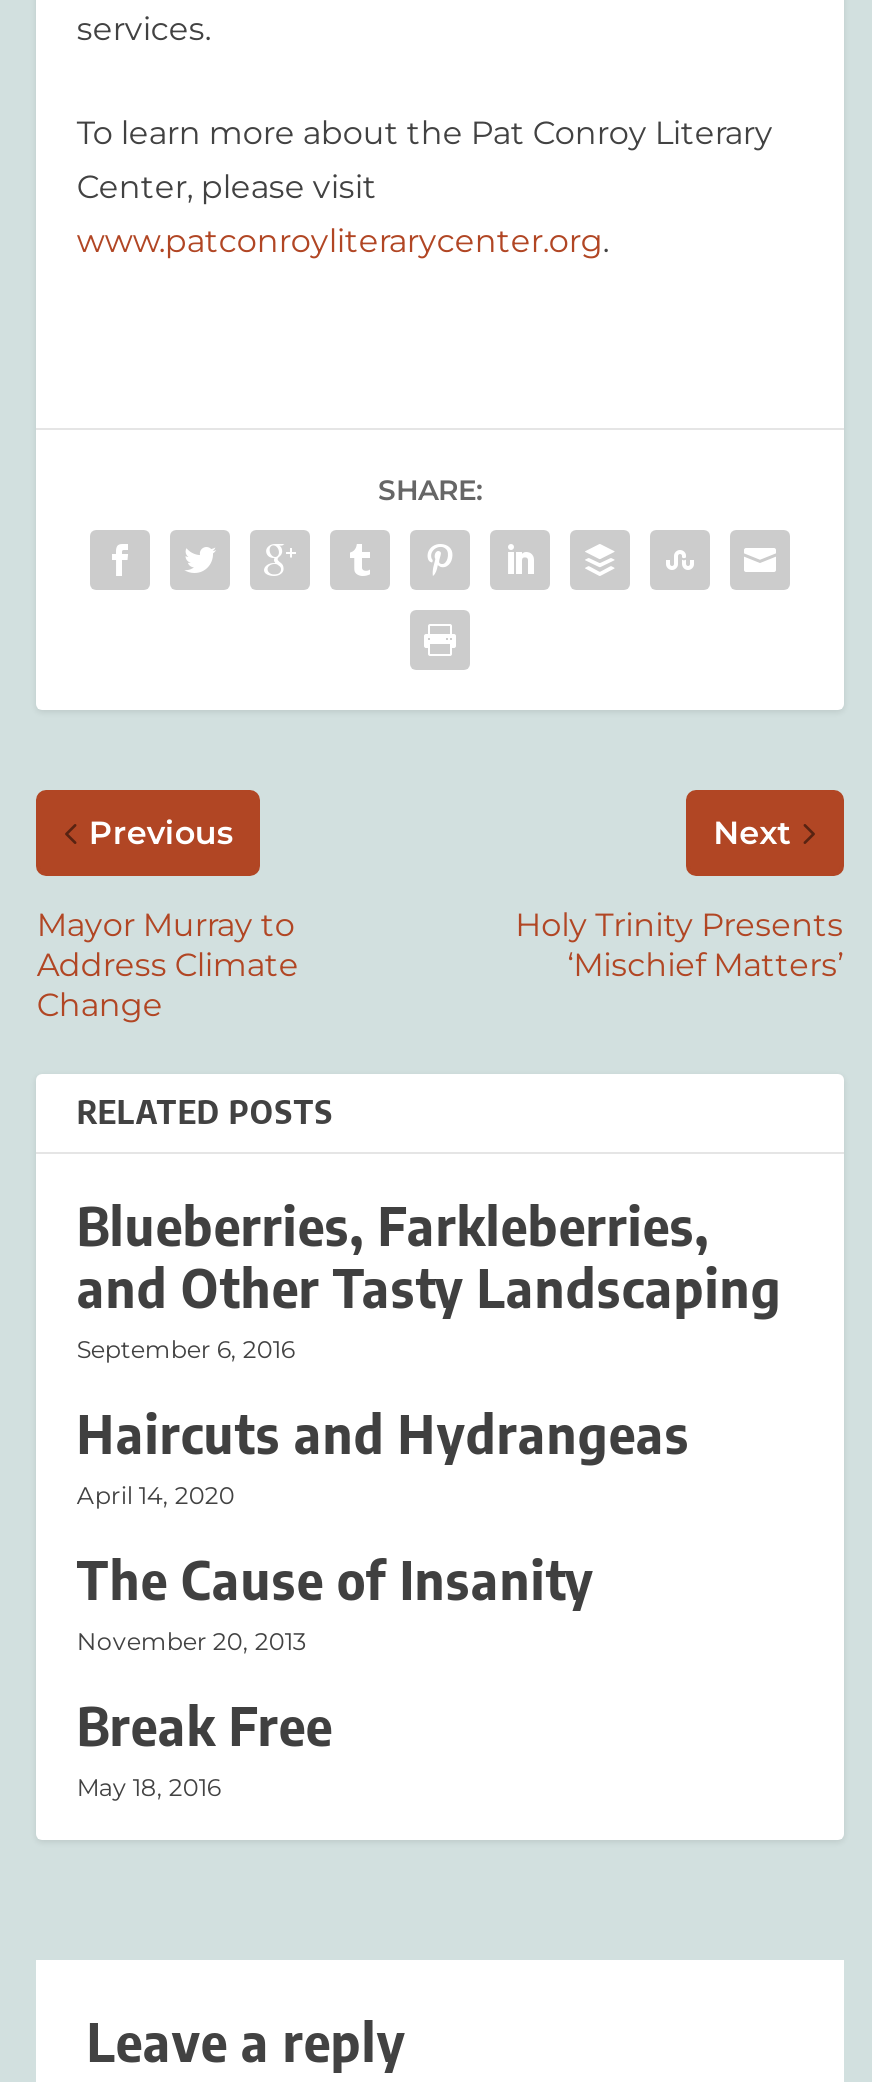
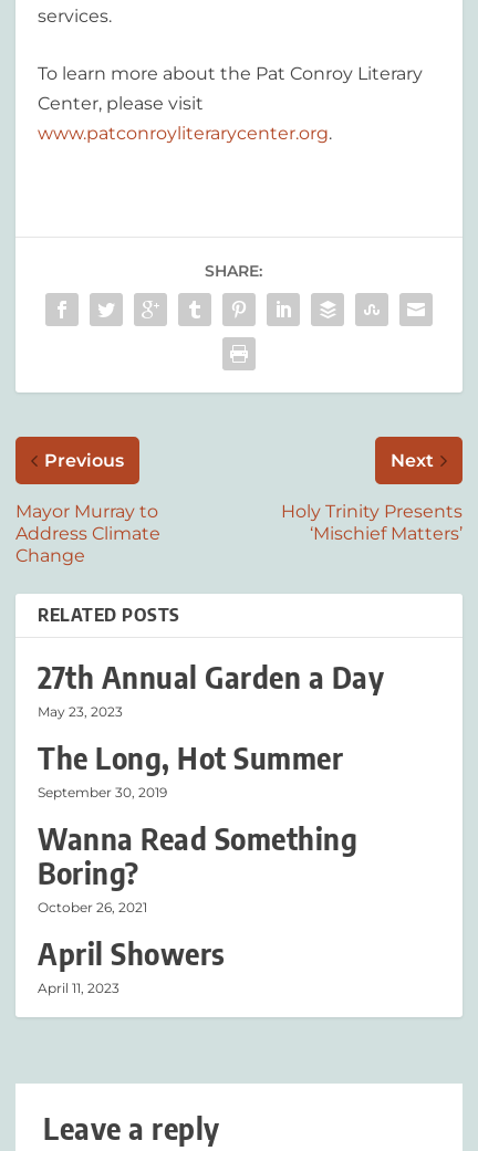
[77,1192,782,1364] Blueberries, Farkleberries, | and Other Tasty Landscaping | September 6, 2016 -> [38,659,384,720] 27th Annual Garden a Day | May 23, 2023
[77,1400,690,1510] Haircuts and Hydrangeas | April 14, 2020 -> [38,740,343,801] The Long, Hot Summer | September 30, 2019
[77,1546,594,1656] The Cause of Insanity | November 20, 2013 -> [38,821,358,916] Wanna Read Something | Boring? | October 26, 2021
[77,1692,333,1802] Break Free | May 18, 2016 -> [38,936,226,996] April Showers | April 11, 2023

